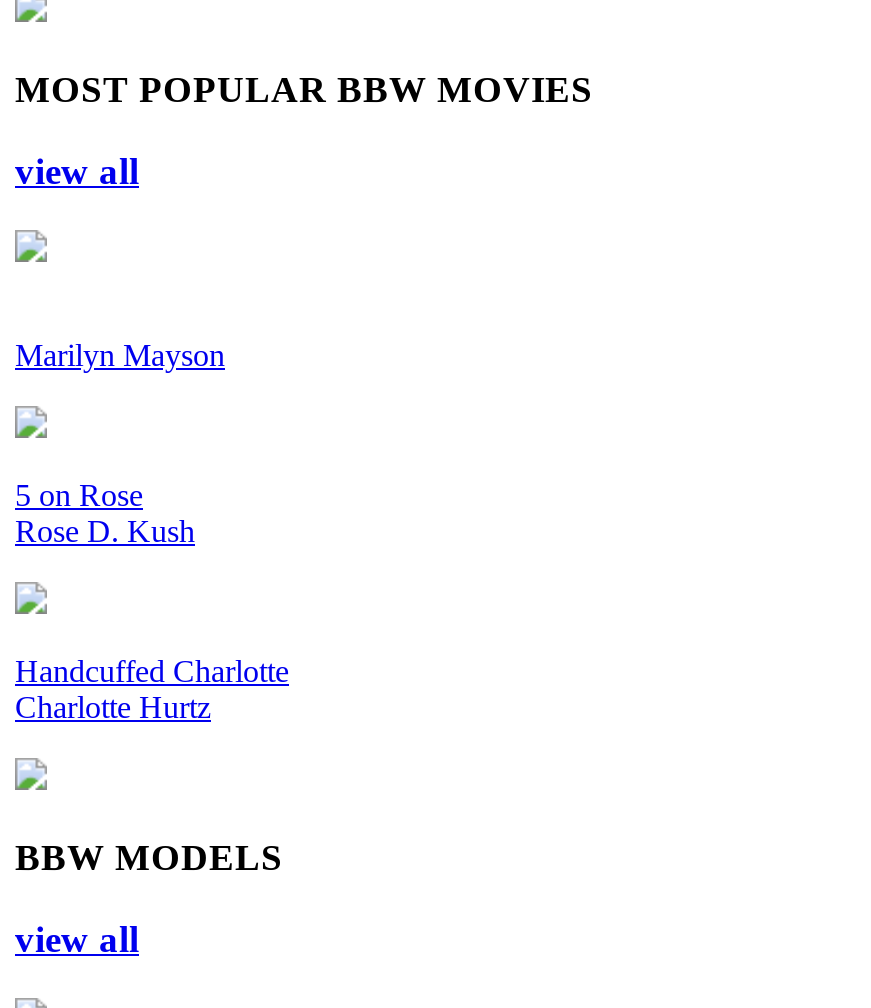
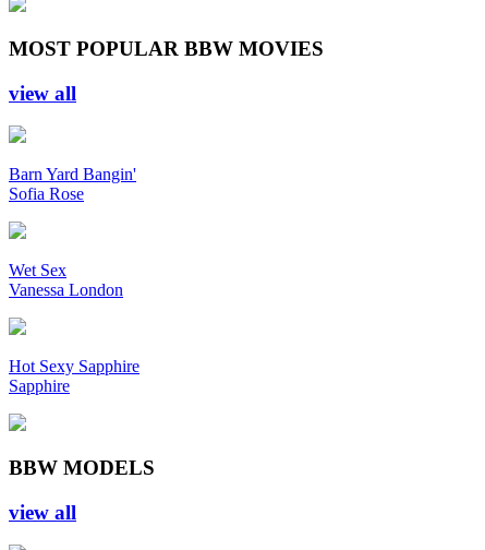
[15,339,225,373] Marilyn Mayson -> [9,165,136,203] Barn Yard Bangin' | Sofia Rose
[15,479,195,549] 5 on Rose | Rose D. Kush -> [9,261,123,299] Wet Sex | Vanessa London
[15,655,289,725] Handcuffed Charlotte | Charlotte Hurtz -> [9,357,140,395] Hot Sexy Sapphire | Sapphire

